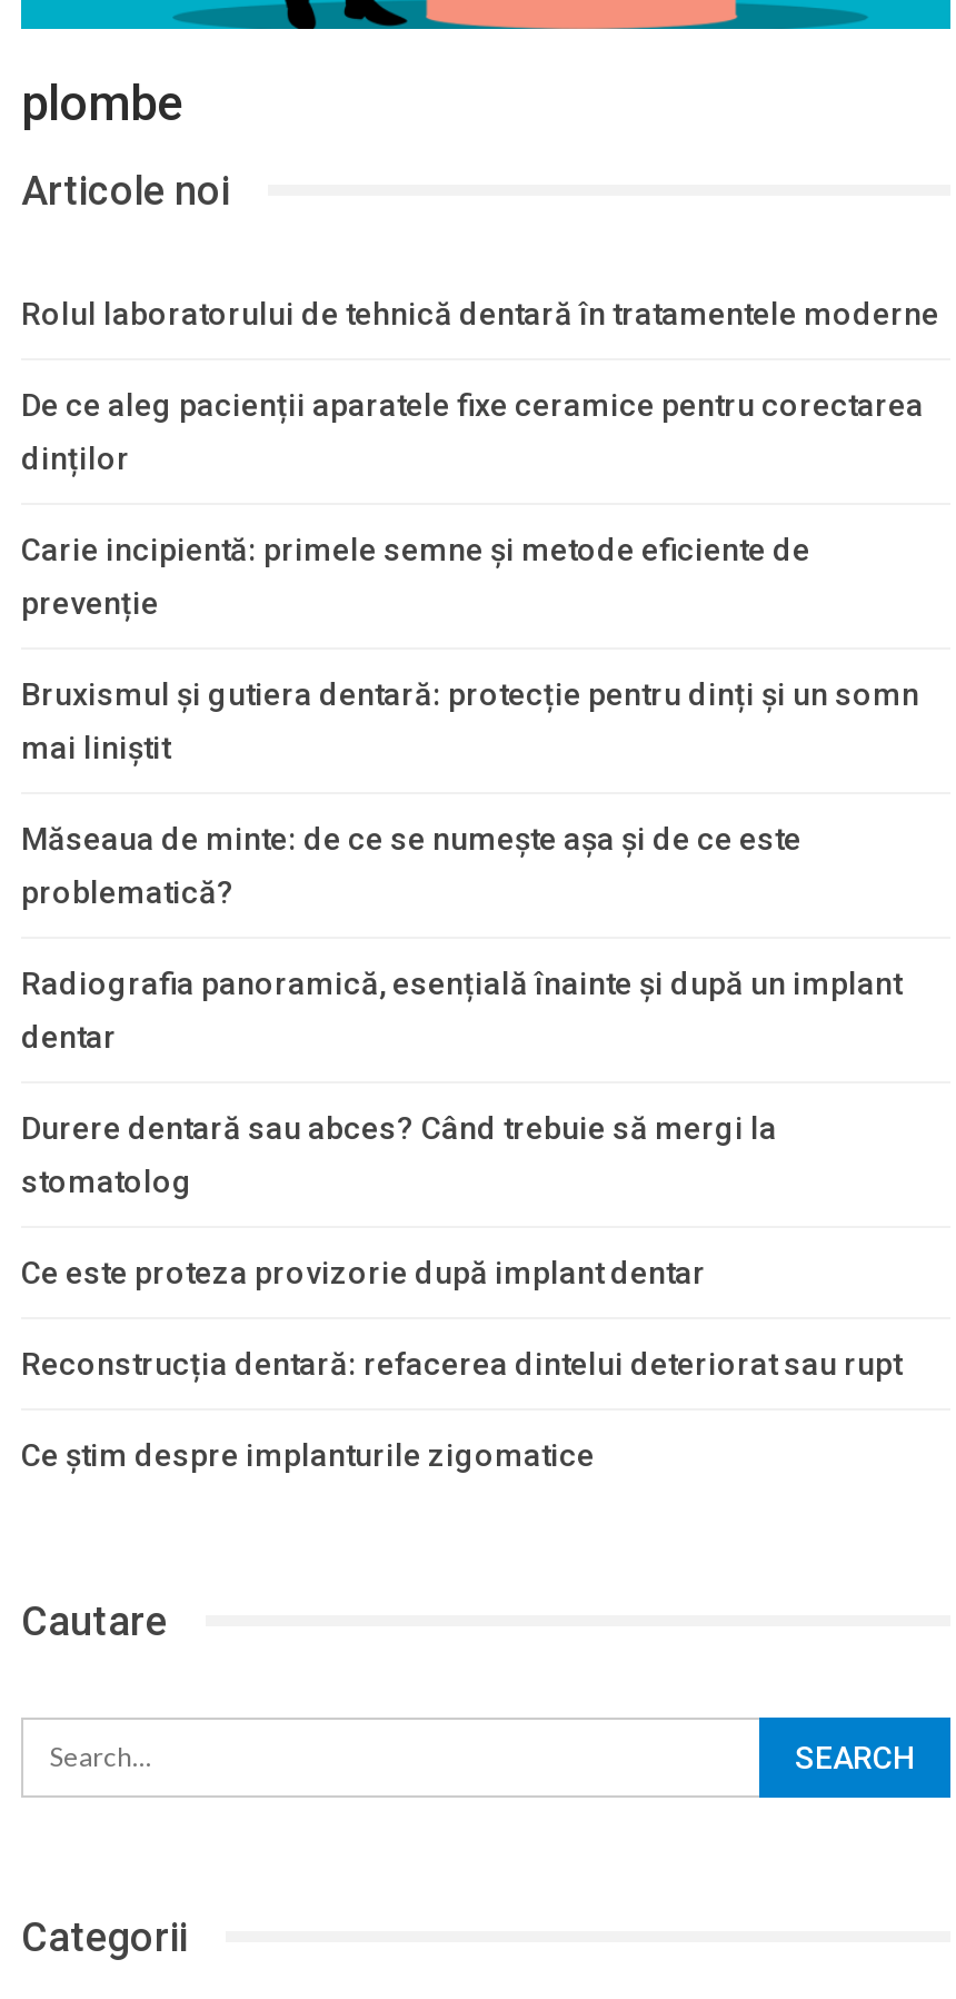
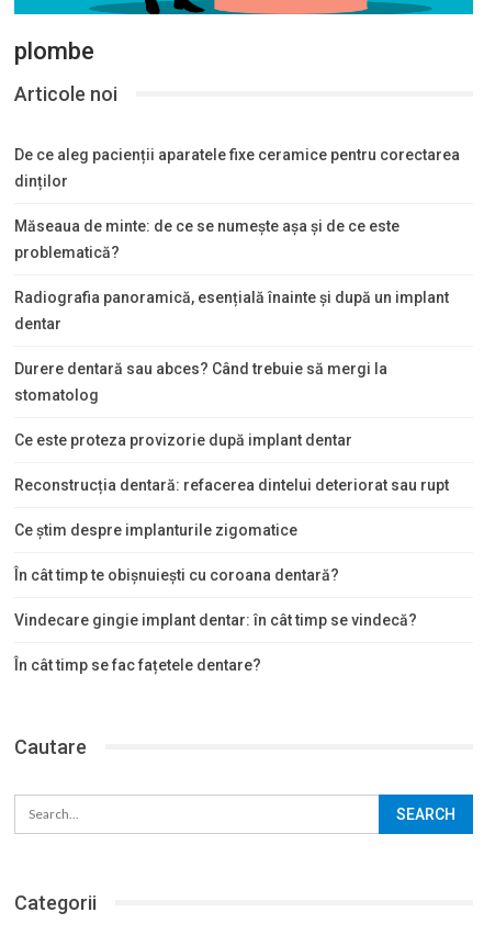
[21,295,939,331] Rolul laboratorului de tehnică dentară în tratamentele moderne -> none
[21,531,919,764] Carie incipientă: primele semne și metode eficiente de | prevenție | Bruxismul și gutiera dentară: protecție pentru dinți și un somn | mai liniștit -> none
moved [21,820,902,1472] -> [14,217,449,538]: Măseaua de minte: de ce se numește așa și de ce este | problematică? | Radiografia panoramică, esențială înainte și după un implant | ... | Reconstrucția dentară: refacerea dintelui deteriorat sau rupt | Ce știm despre implanturile zigomatice
none -> [14,566,417,673] În cât timp te obișnuiești cu coroana dentară? | Vindecare gingie implant dentar: în cât timp se vindecă? | În cât timp se fac fațetele dentare?

